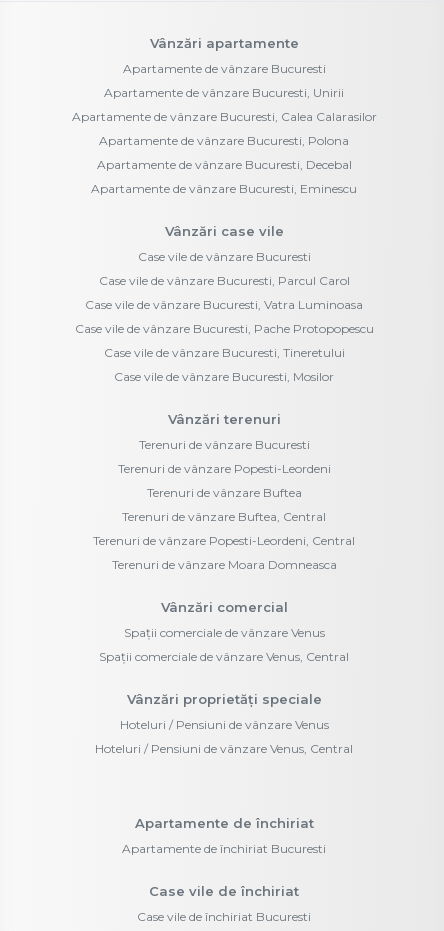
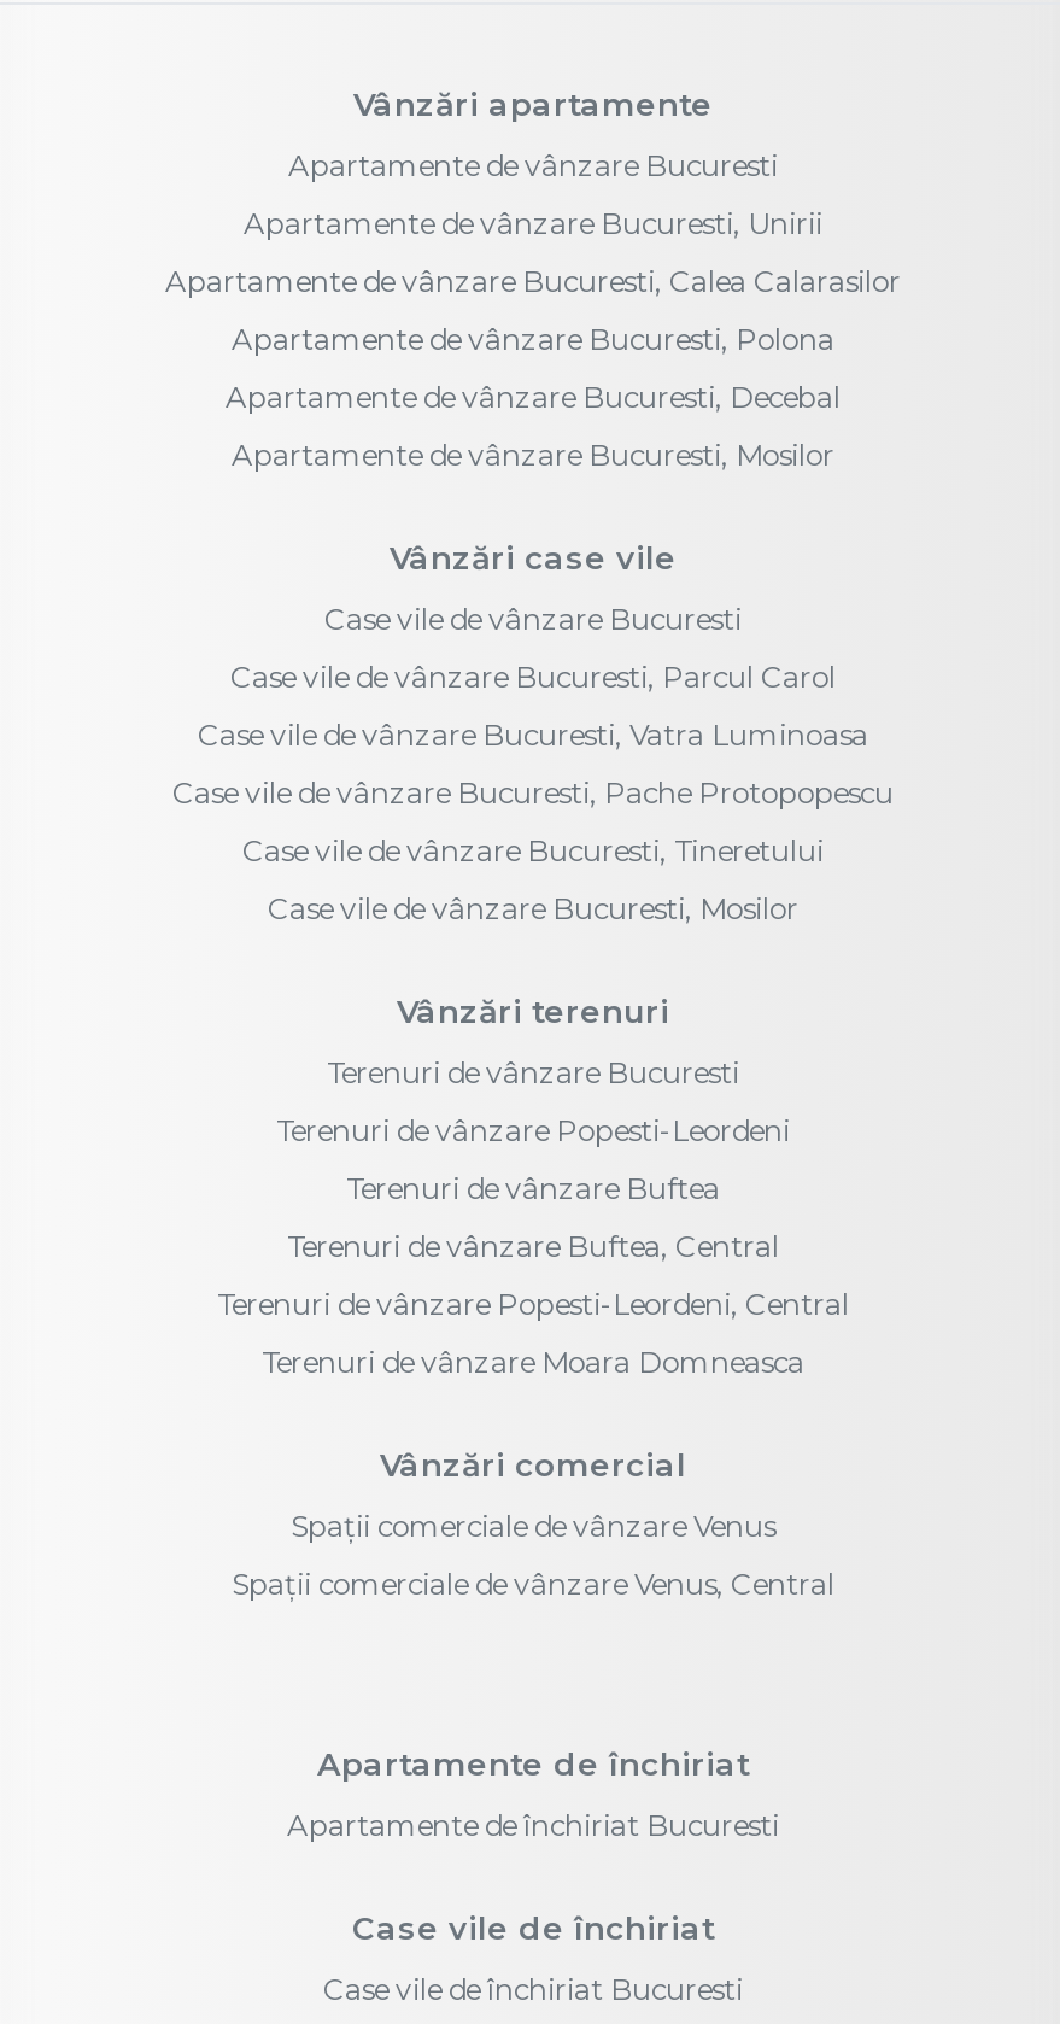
[91,181,357,196] Apartamente de vânzare Bucuresti, Eminescu -> [232,438,834,474] Apartamente de vânzare Bucuresti, Mosilor
[95,691,353,756] Vânzări proprietăți speciale | Hoteluri / Pensiuni de vânzare Venus | Hoteluri / Pensiuni de vânzare Venus, Central -> none

